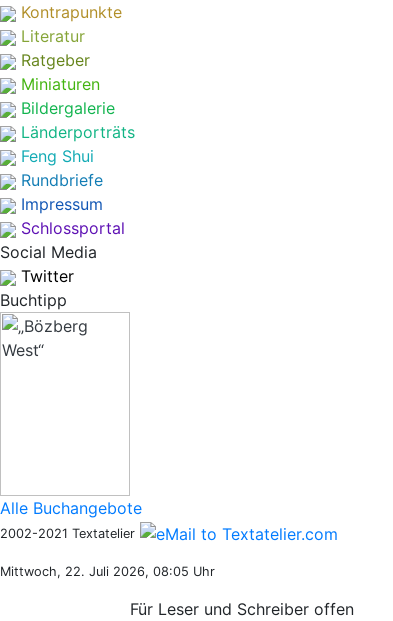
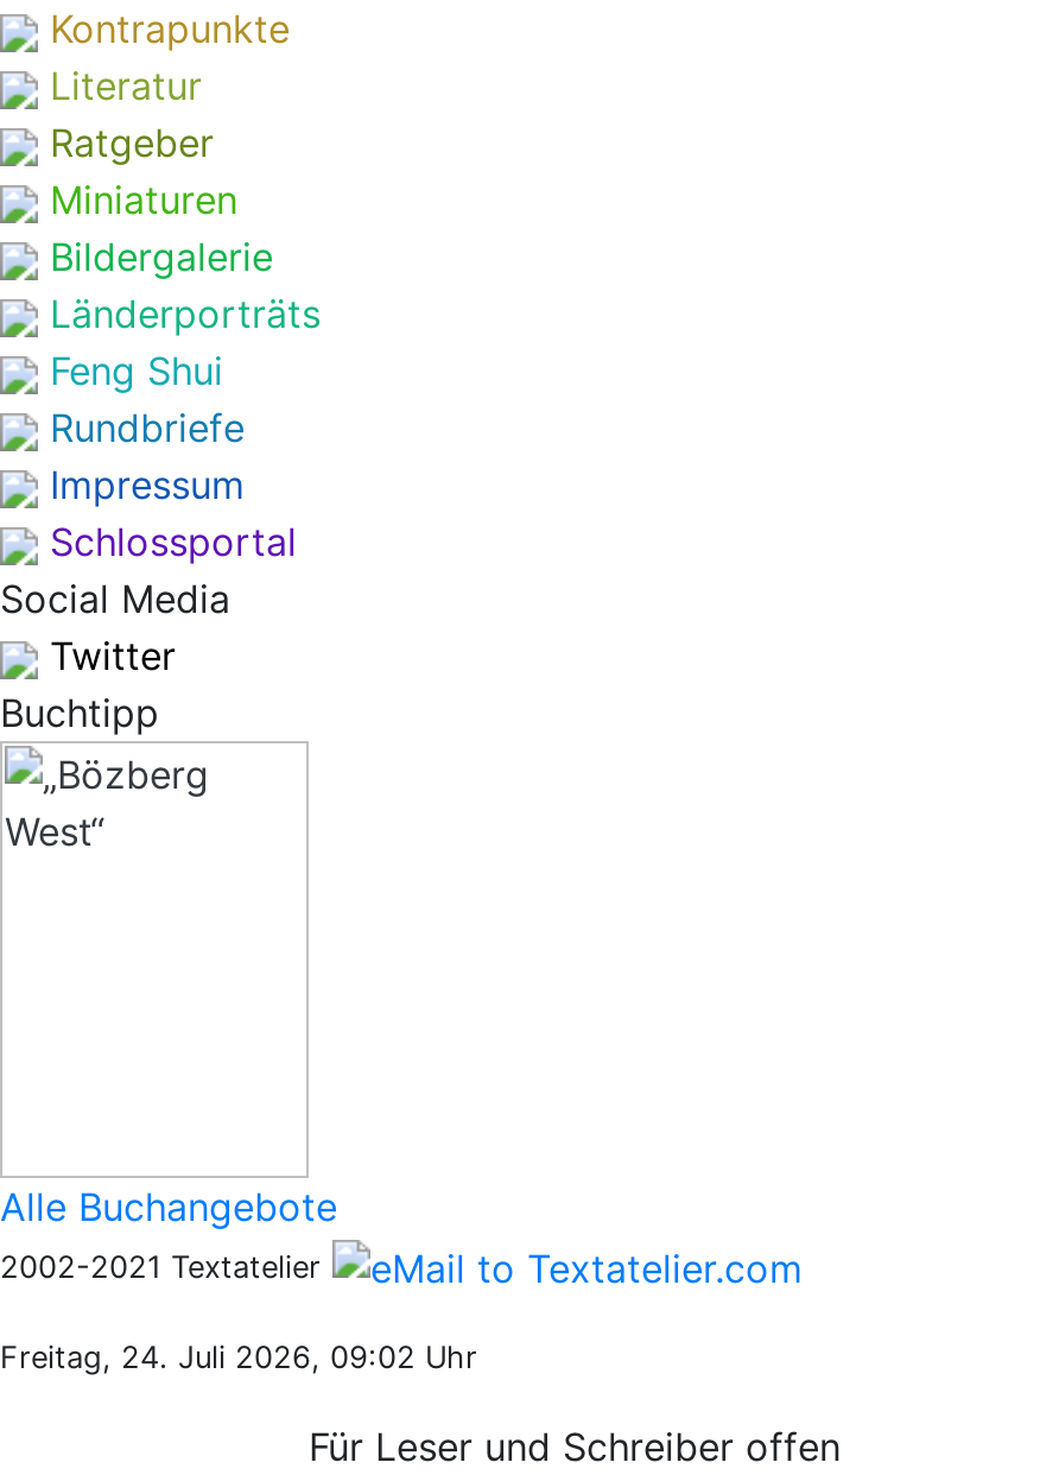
[0,564,215,579] Mittwoch, 22. Juli 2026, 08:05 Uhr -> [0,1339,477,1374] Freitag, 24. Juli 2026, 09:02 Uhr

